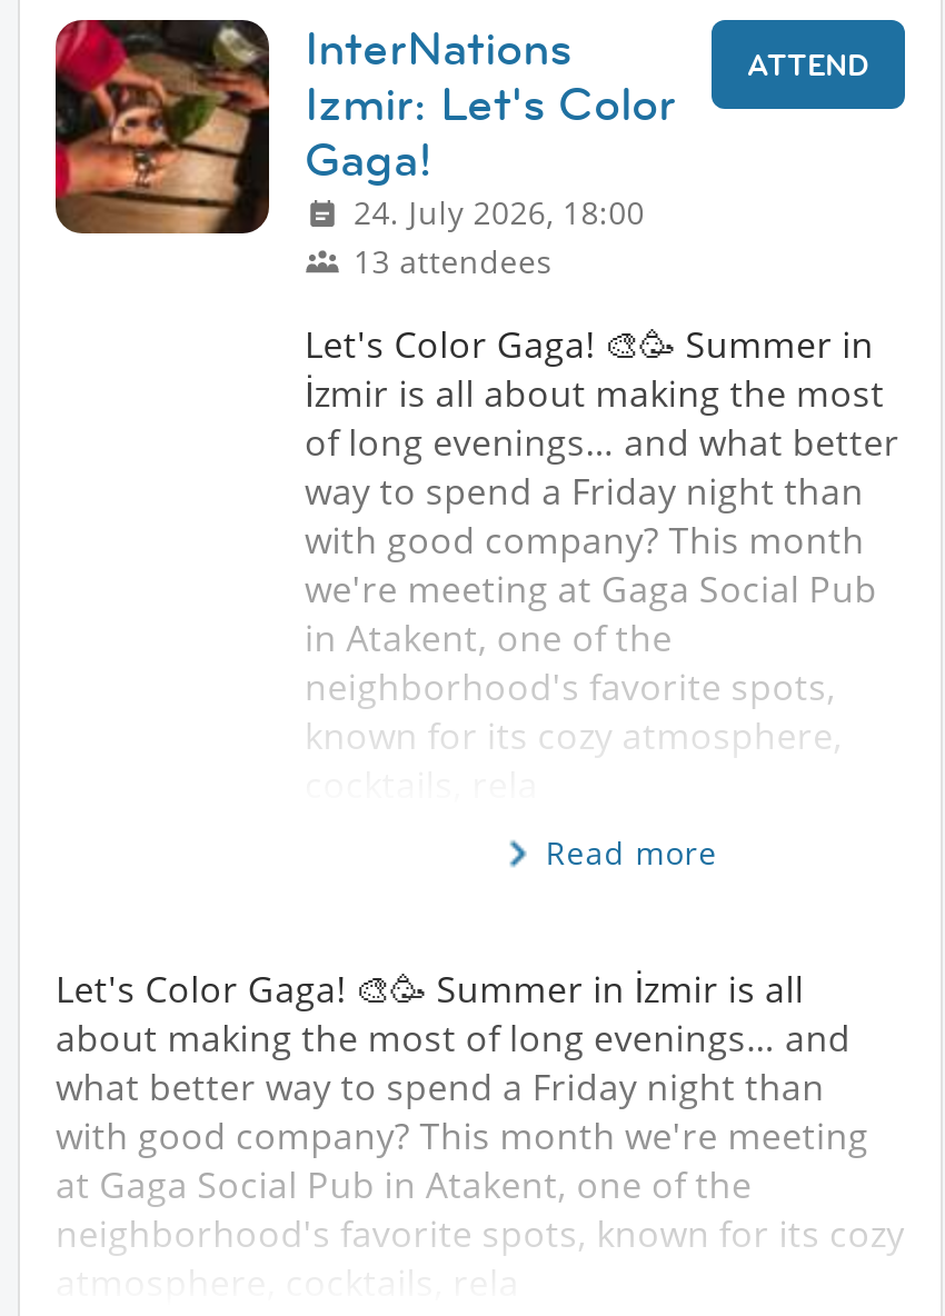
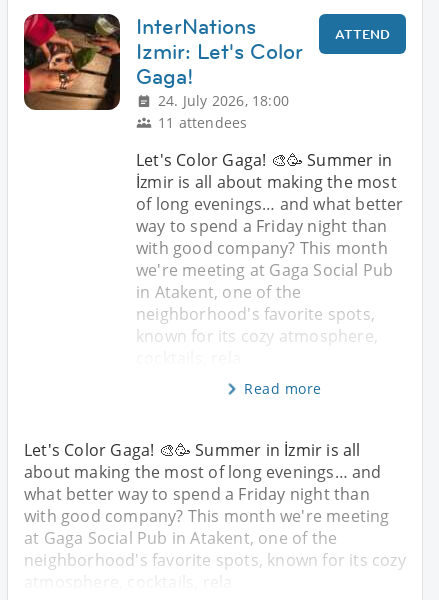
[354,239,552,281] 13 attendees -> [158,113,247,132] 11 attendees

